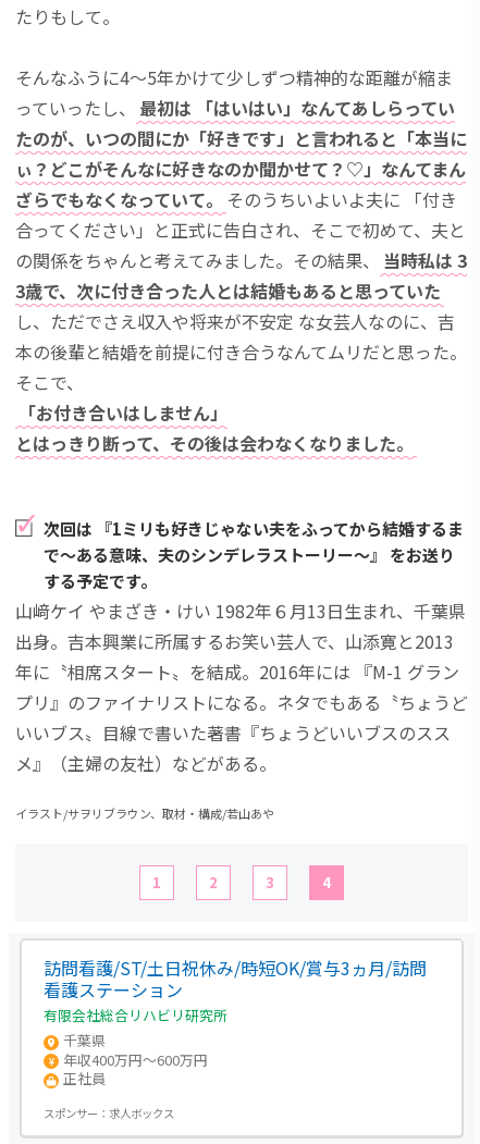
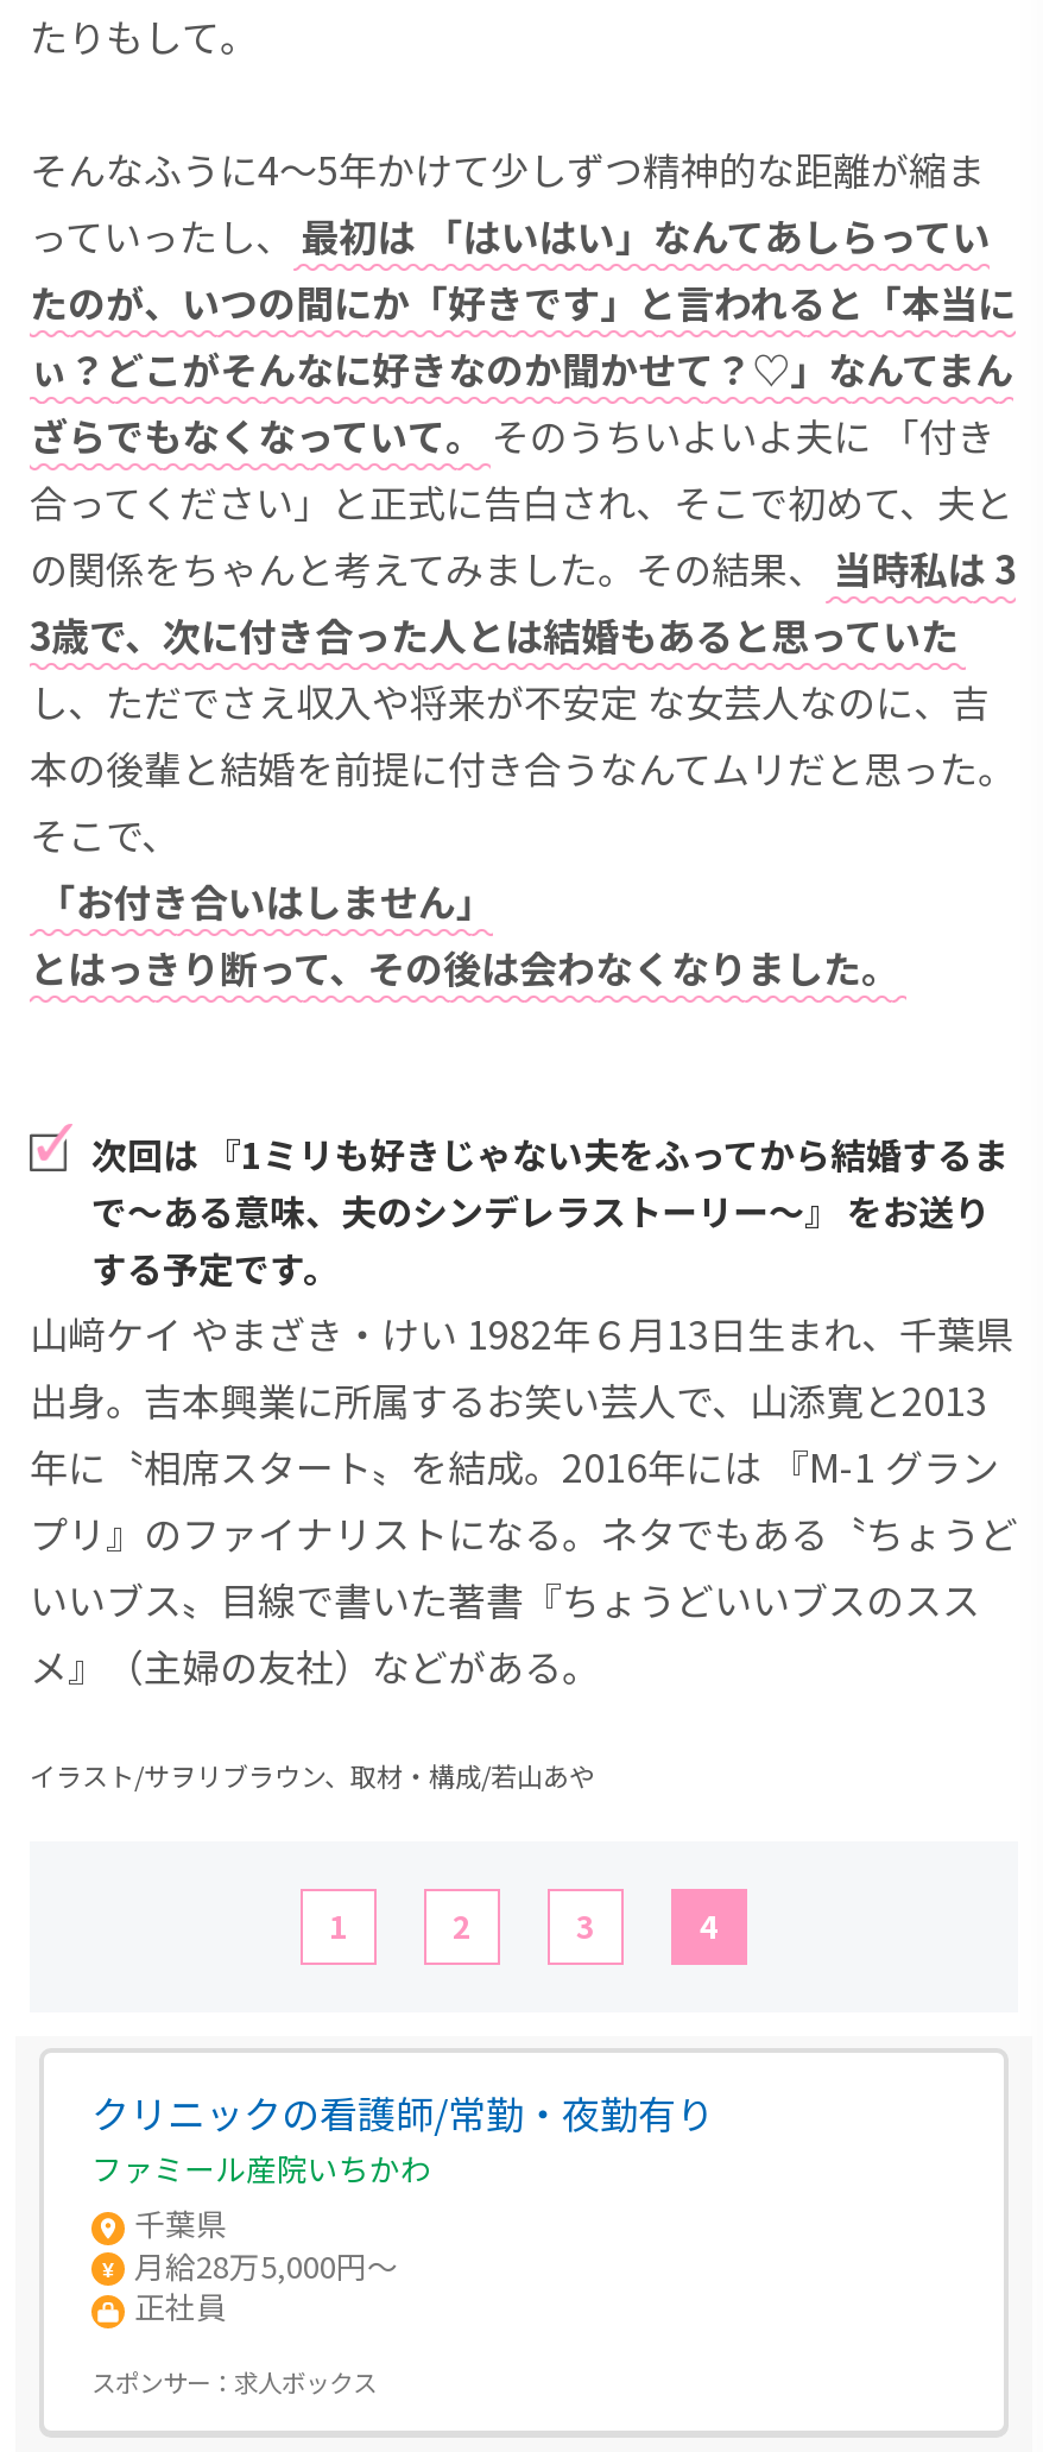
[44,955,427,1026] 訪問看護/ST/土日祝休み/時短OK/賞与3ヵ月/訪問 | 看護ステーション | 有限会社総合リハビリ研究所 -> [91,2084,714,2191] クリニックの看護師/常勤・夜勤有り | ファミール産院いちかわ
[63,1049,208,1070] 年収400万円～600万円 -> [134,2242,398,2287] 月給28万5,000円～

